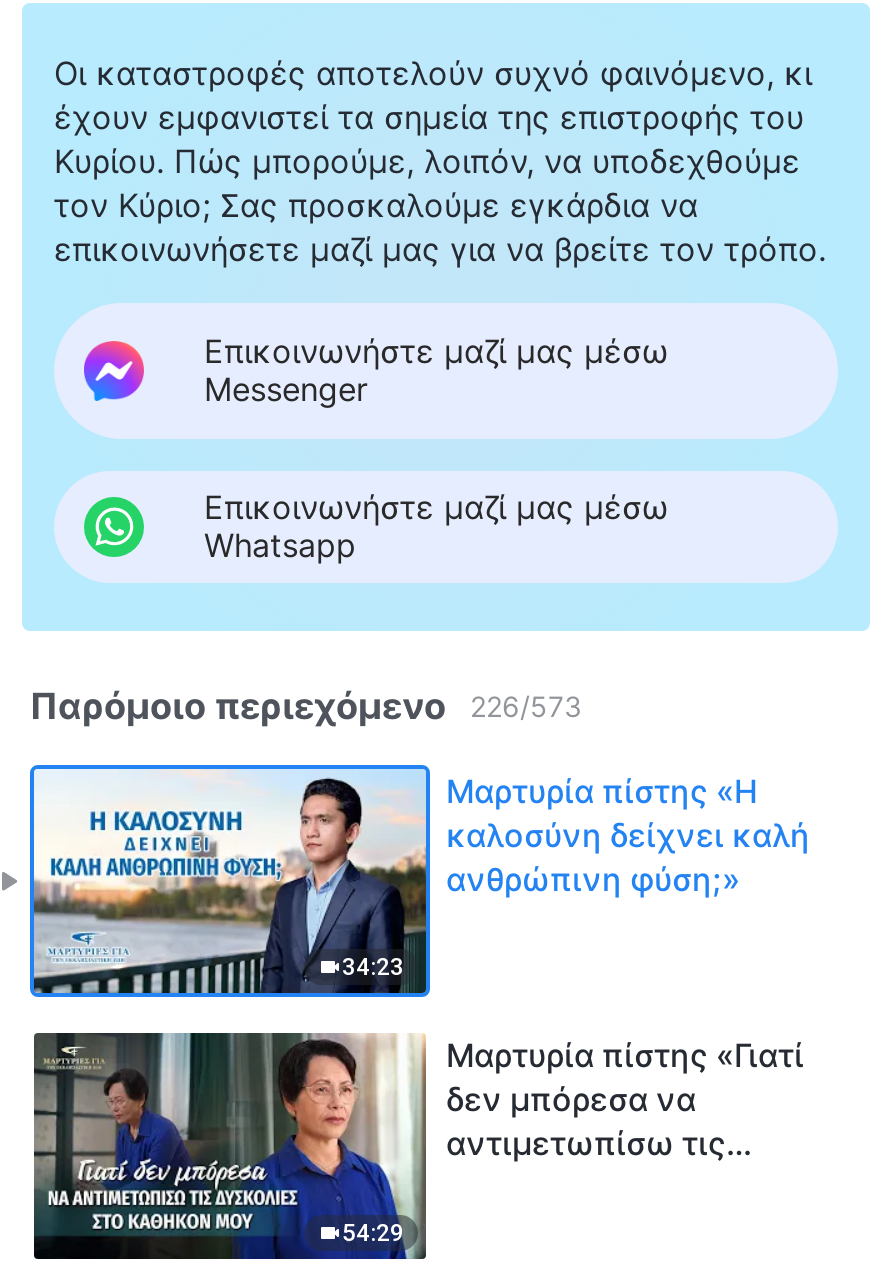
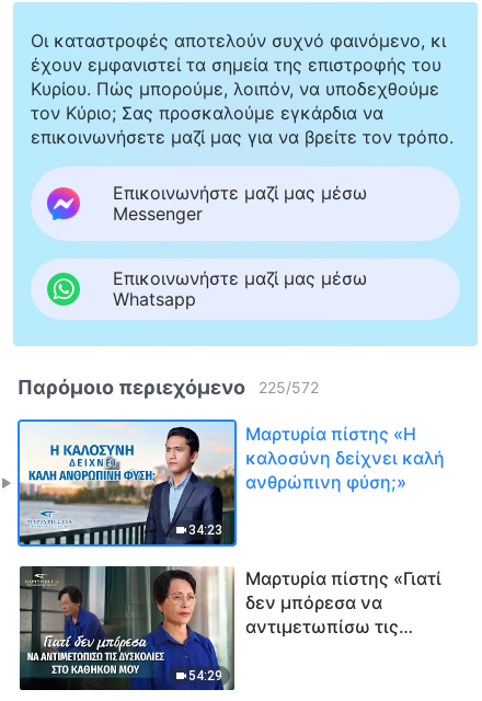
[30,684,582,726] Παρόμοιο περιεχόμενο 226/573 -> [18,375,319,398] Παρόμοιο περιεχόμενο 225/572

